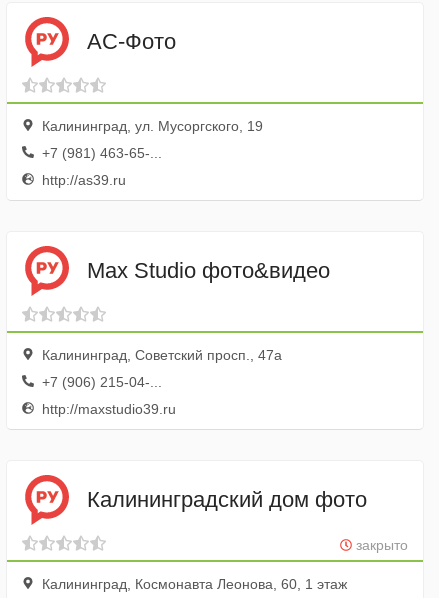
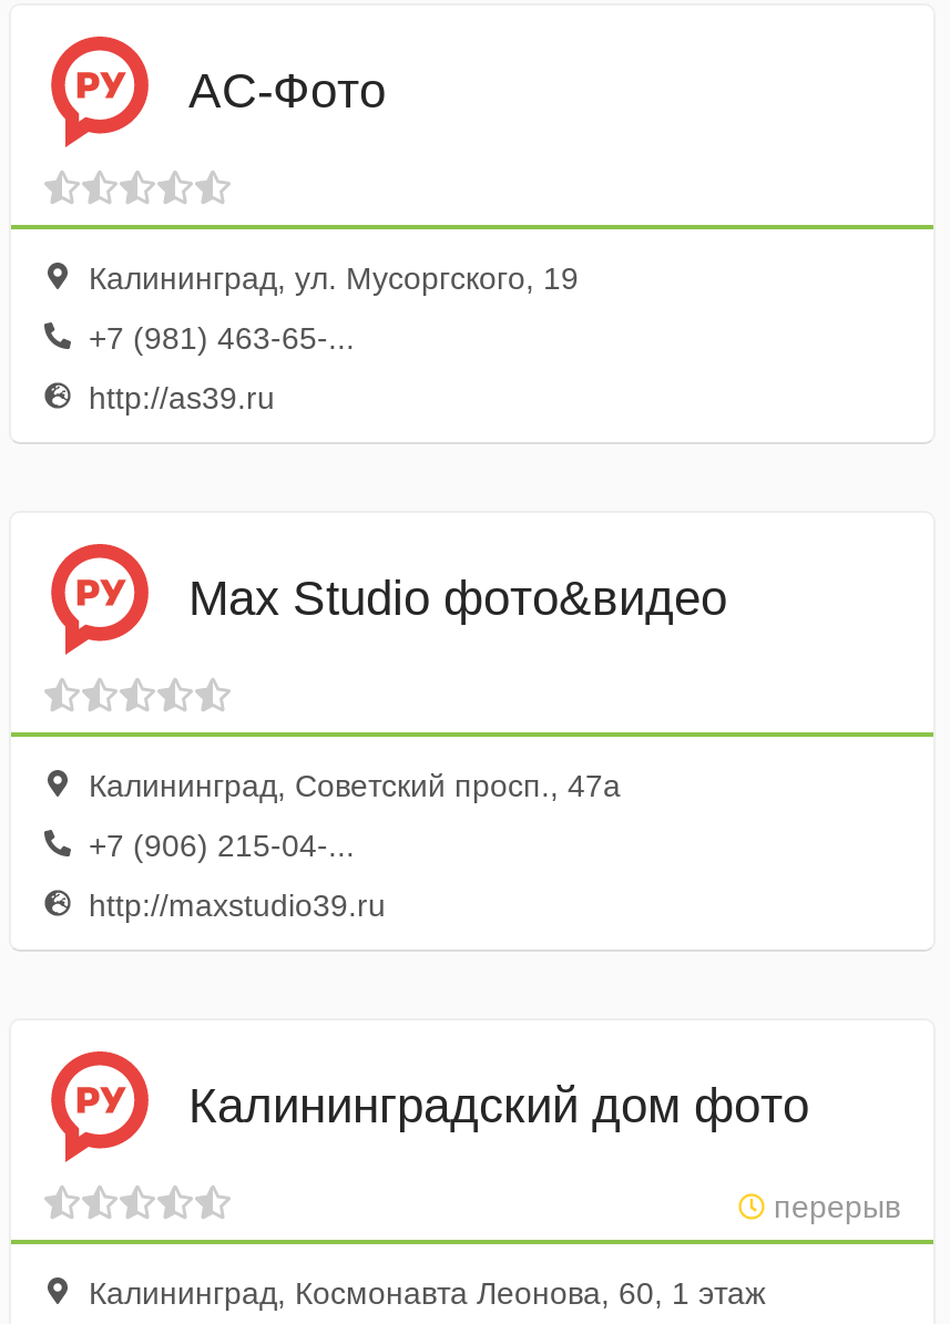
[352,537,408,553] закрыто -> [765,1189,900,1224] перерыв

